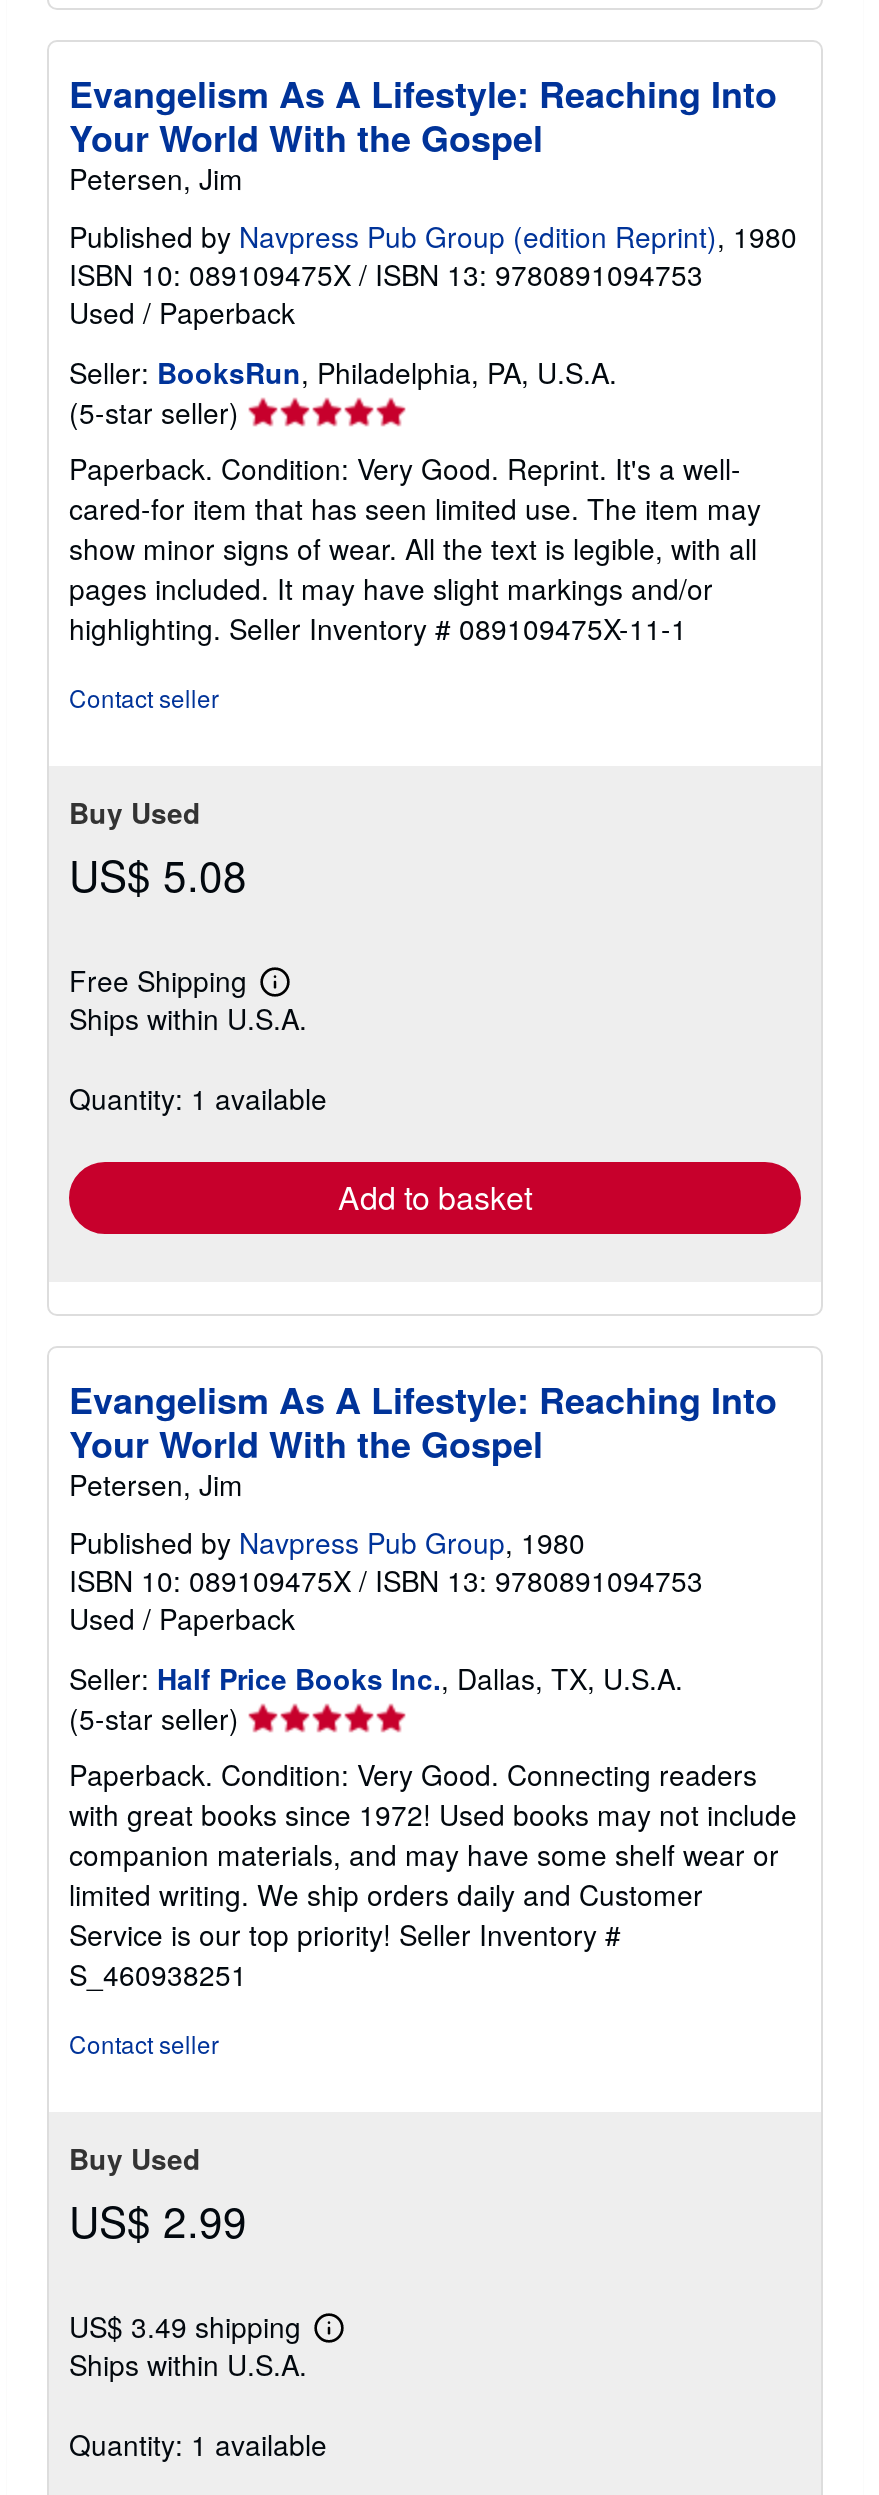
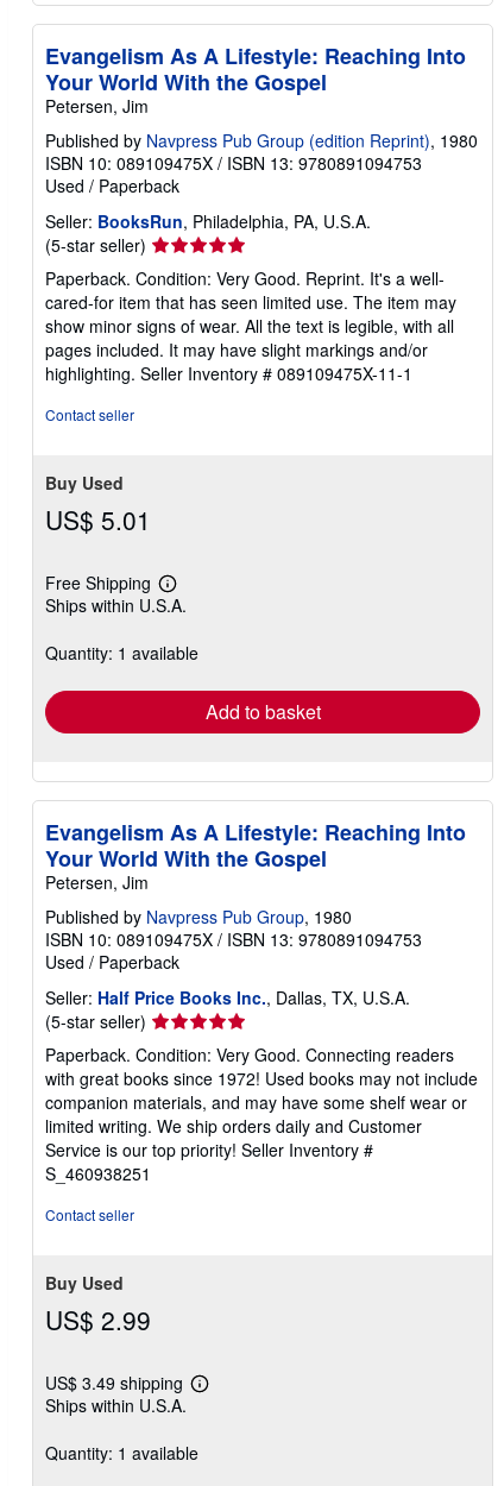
[69,844,247,904] US$ 5.08 -> [45,502,151,537] US$ 5.01

